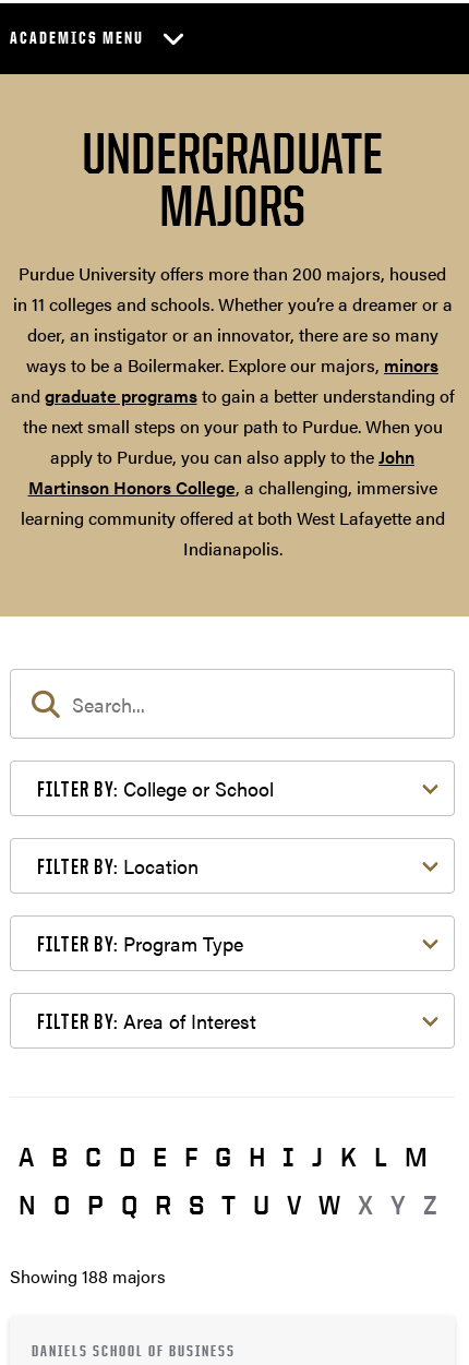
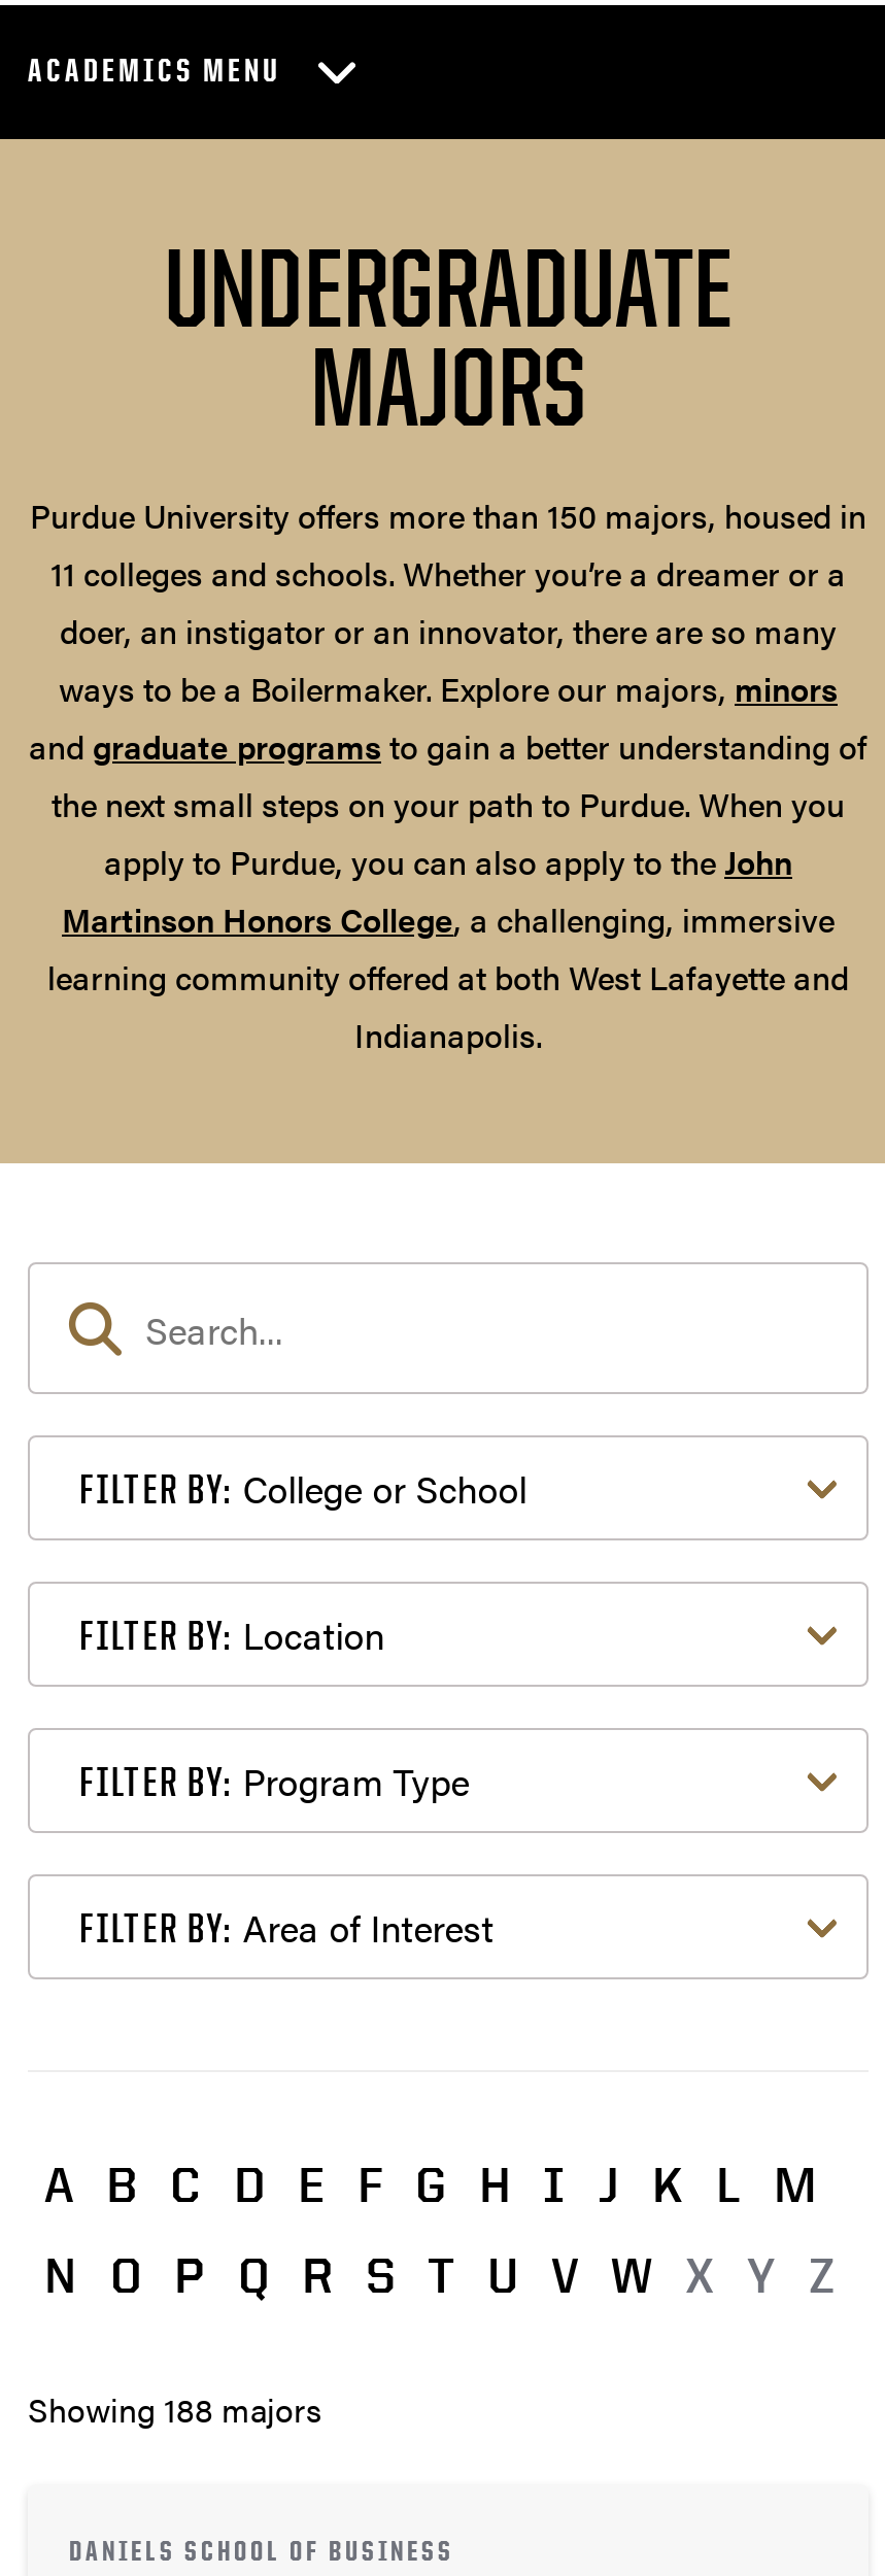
[13,261,452,317] Purdue University offers more than 200 majors, housed | in 11 colleges and schools. Whether you’re a dreamer or a -> [30,492,866,597] Purdue University offers more than 150 majors, housed in | 11 colleges and schools. Whether you’re a dreamer or a

